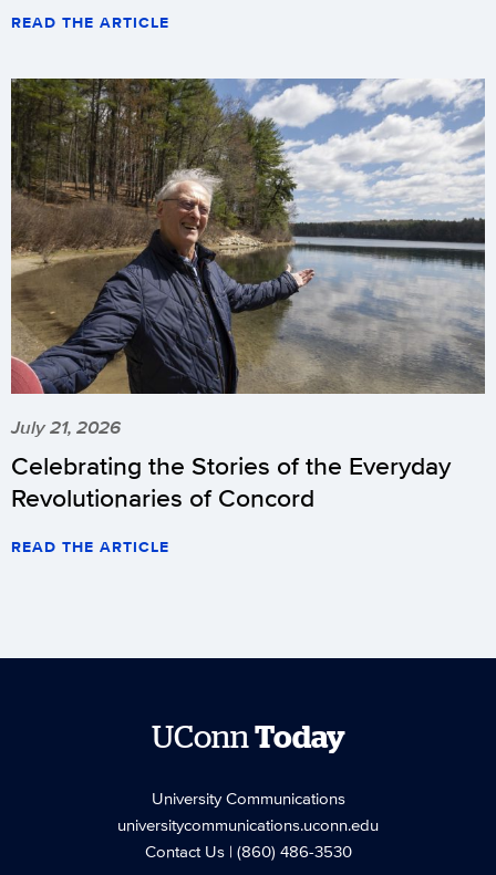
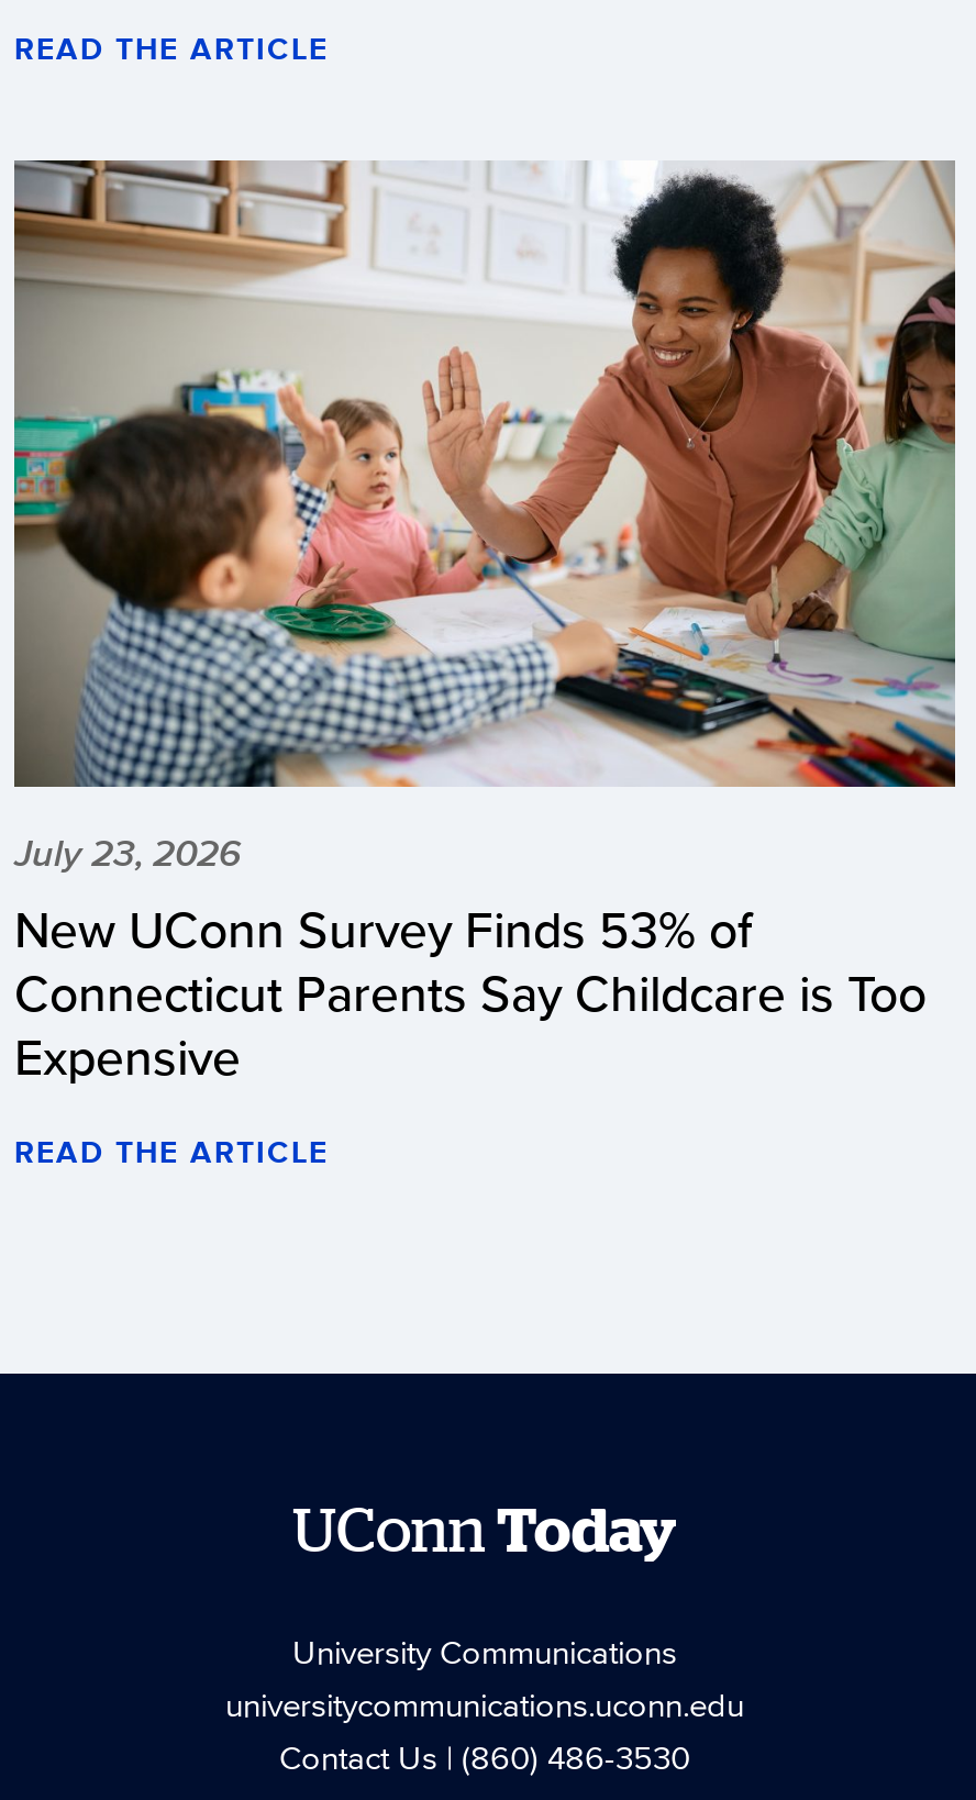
[11,77,485,516] [image] | July 21, 2026 | Celebrating the Stories of the Everyday | Revolutionaries of Concord -> [14,158,957,1093] [image] | July 23, 2026 | New UConn Survey Finds 53% of | Connecticut Parents Say Childcare is Too | Expensive

